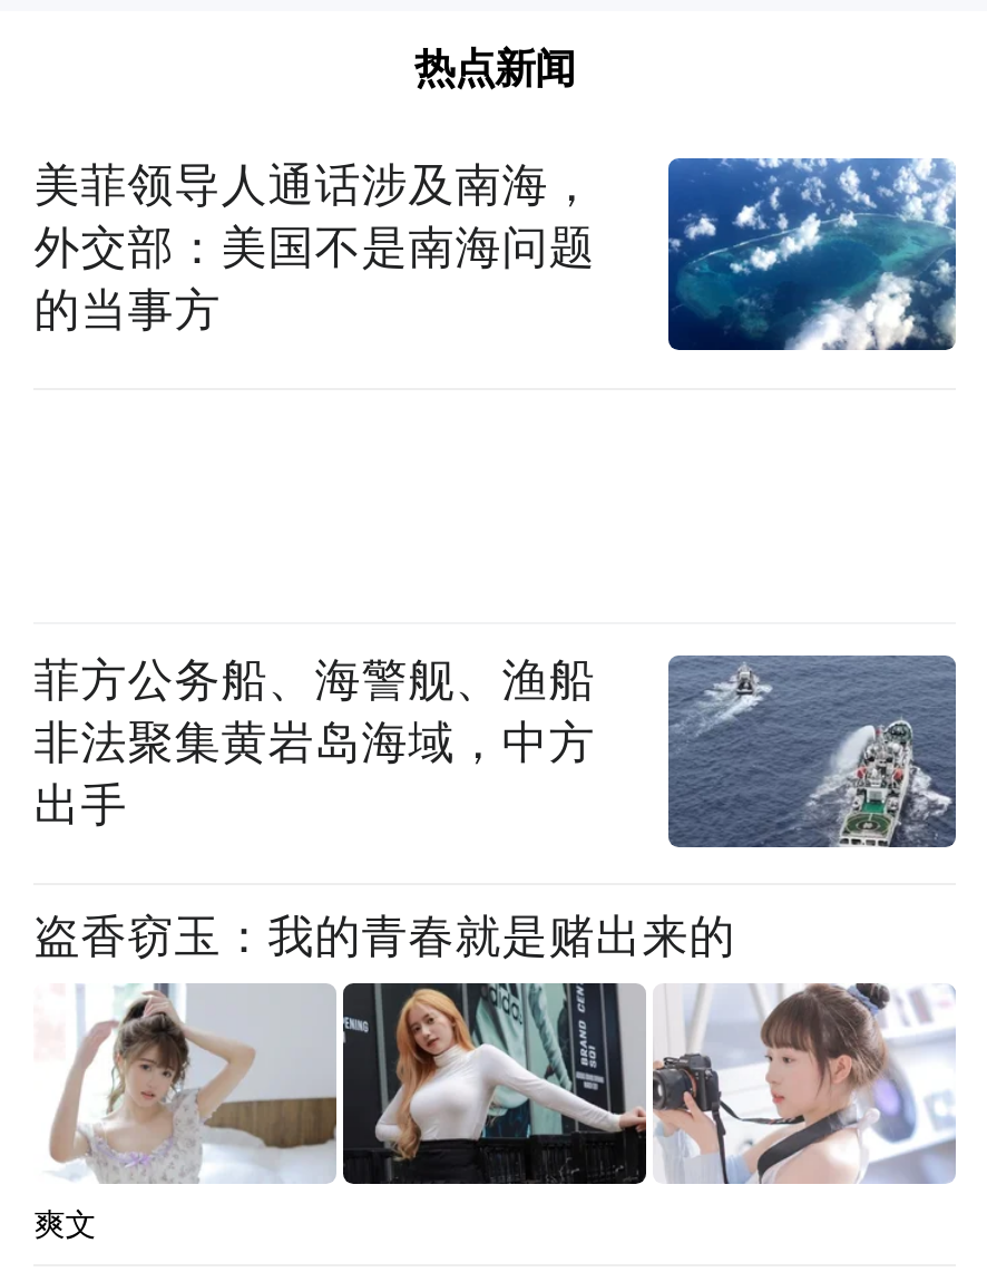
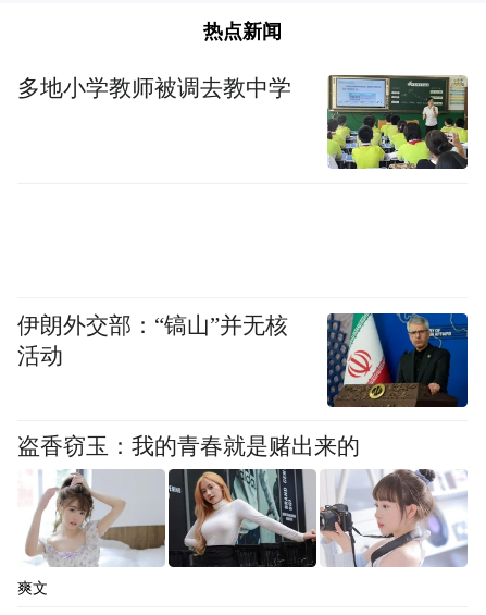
[34,156,958,352] [image] | 美菲领导人通话涉及南海， | 外交部：美国不是南海问题 | 的当事方 -> [18,74,469,170] [image] | 多地小学教师被调去教中学
[34,653,958,849] [image] | 菲方公务船、海警舰、渔船 | 非法聚集黄岩岛海域，中方 | 出手 -> [18,312,468,408] [image] | 伊朗外交部：“镐山”并无核 | 活动

